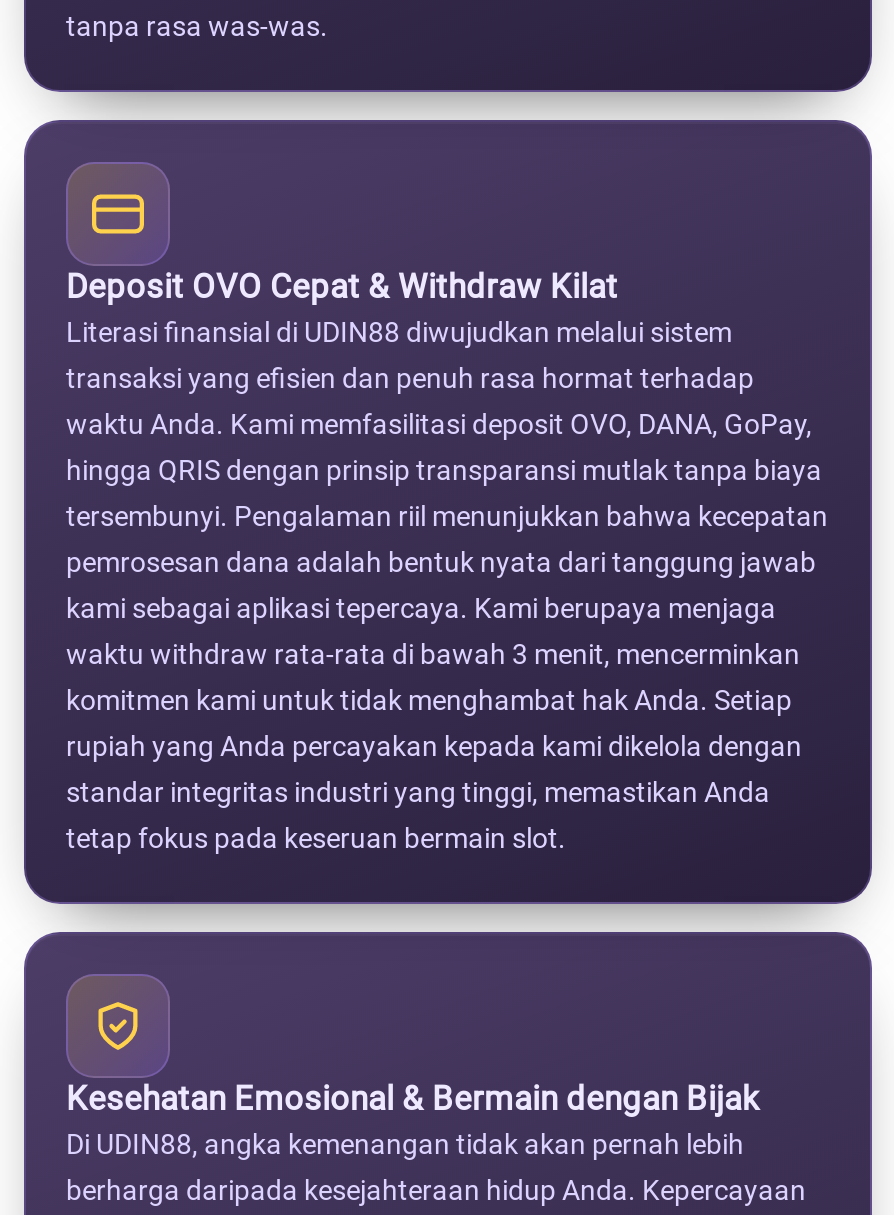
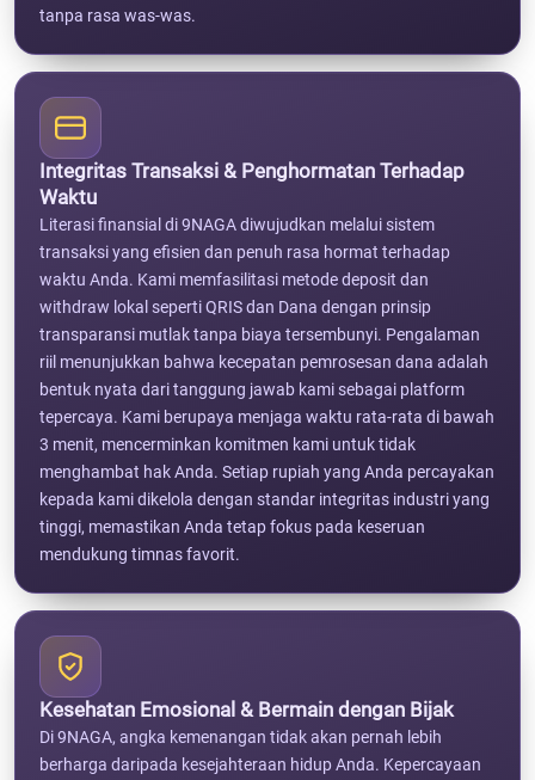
[66,268,732,348] Deposit OVO Cepat & Withdraw Kilat | Literasi finansial di UDIN88 diwujudkan melalui sistem -> [39,160,465,234] Integritas Transaksi & Penghormatan Terhadap | Waktu | Literasi finansial di 9NAGA diwujudkan melalui sistem
[66,408,828,854] waktu Anda. Kami memfasilitasi deposit OVO, DANA, GoPay, | hingga QRIS dengan prinsip transparansi mutlak tanpa biaya | tersembunyi. Pengalaman riil menunjukkan bahwa kecepatan | pemrosesan dana adalah bentuk nyata dari tanggung jawab | kami sebagai aplikasi tepercaya. Kami berupaya menjaga | waktu withdraw rata-rata di bawah 3 menit, mencerminkan | komitmen kami untuk tidak menghambat hak Anda. Setiap | rupiah yang Anda percayakan kepada kami dikelola dengan | standar integritas industri yang tinggi, memastikan Anda | tetap fokus pada keseruan bermain slot. -> [39,270,494,564] waktu Anda. Kami memfasilitasi metode deposit dan | withdraw lokal seperti QRIS dan Dana dengan prinsip | transparansi mutlak tanpa biaya tersembunyi. Pengalaman | riil menunjukkan bahwa kecepatan pemrosesan dana adalah | bentuk nyata dari tanggung jawab kami sebagai platform | tepercaya. Kami berupaya menjaga waktu rata-rata di bawah | 3 menit, mencerminkan komitmen kami untuk tidak | menghambat hak Anda. Setiap rupiah yang Anda percayakan | kepada kami dikelola dengan standar integritas industri yang | tinggi, memastikan Anda tetap fokus pada keseruan | mendukung timnas favorit.
[66,1128,744,1160] Di UDIN88, angka kemenangan tidak akan pernah lebih -> [39,727,442,747] Di 9NAGA, angka kemenangan tidak akan pernah lebih

